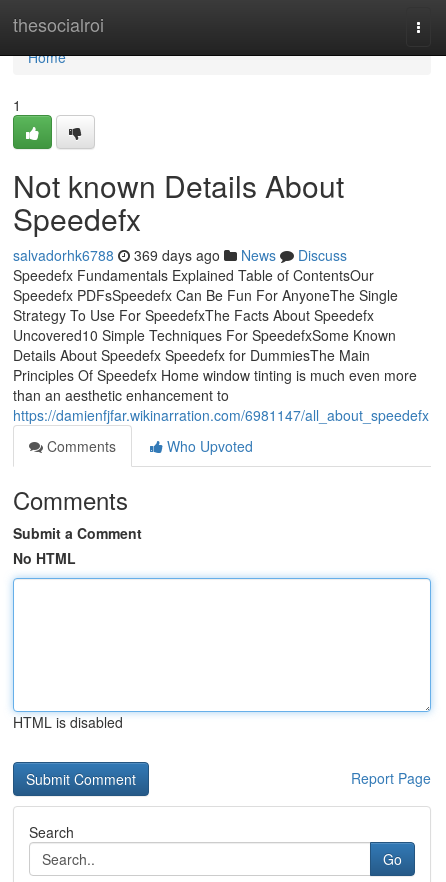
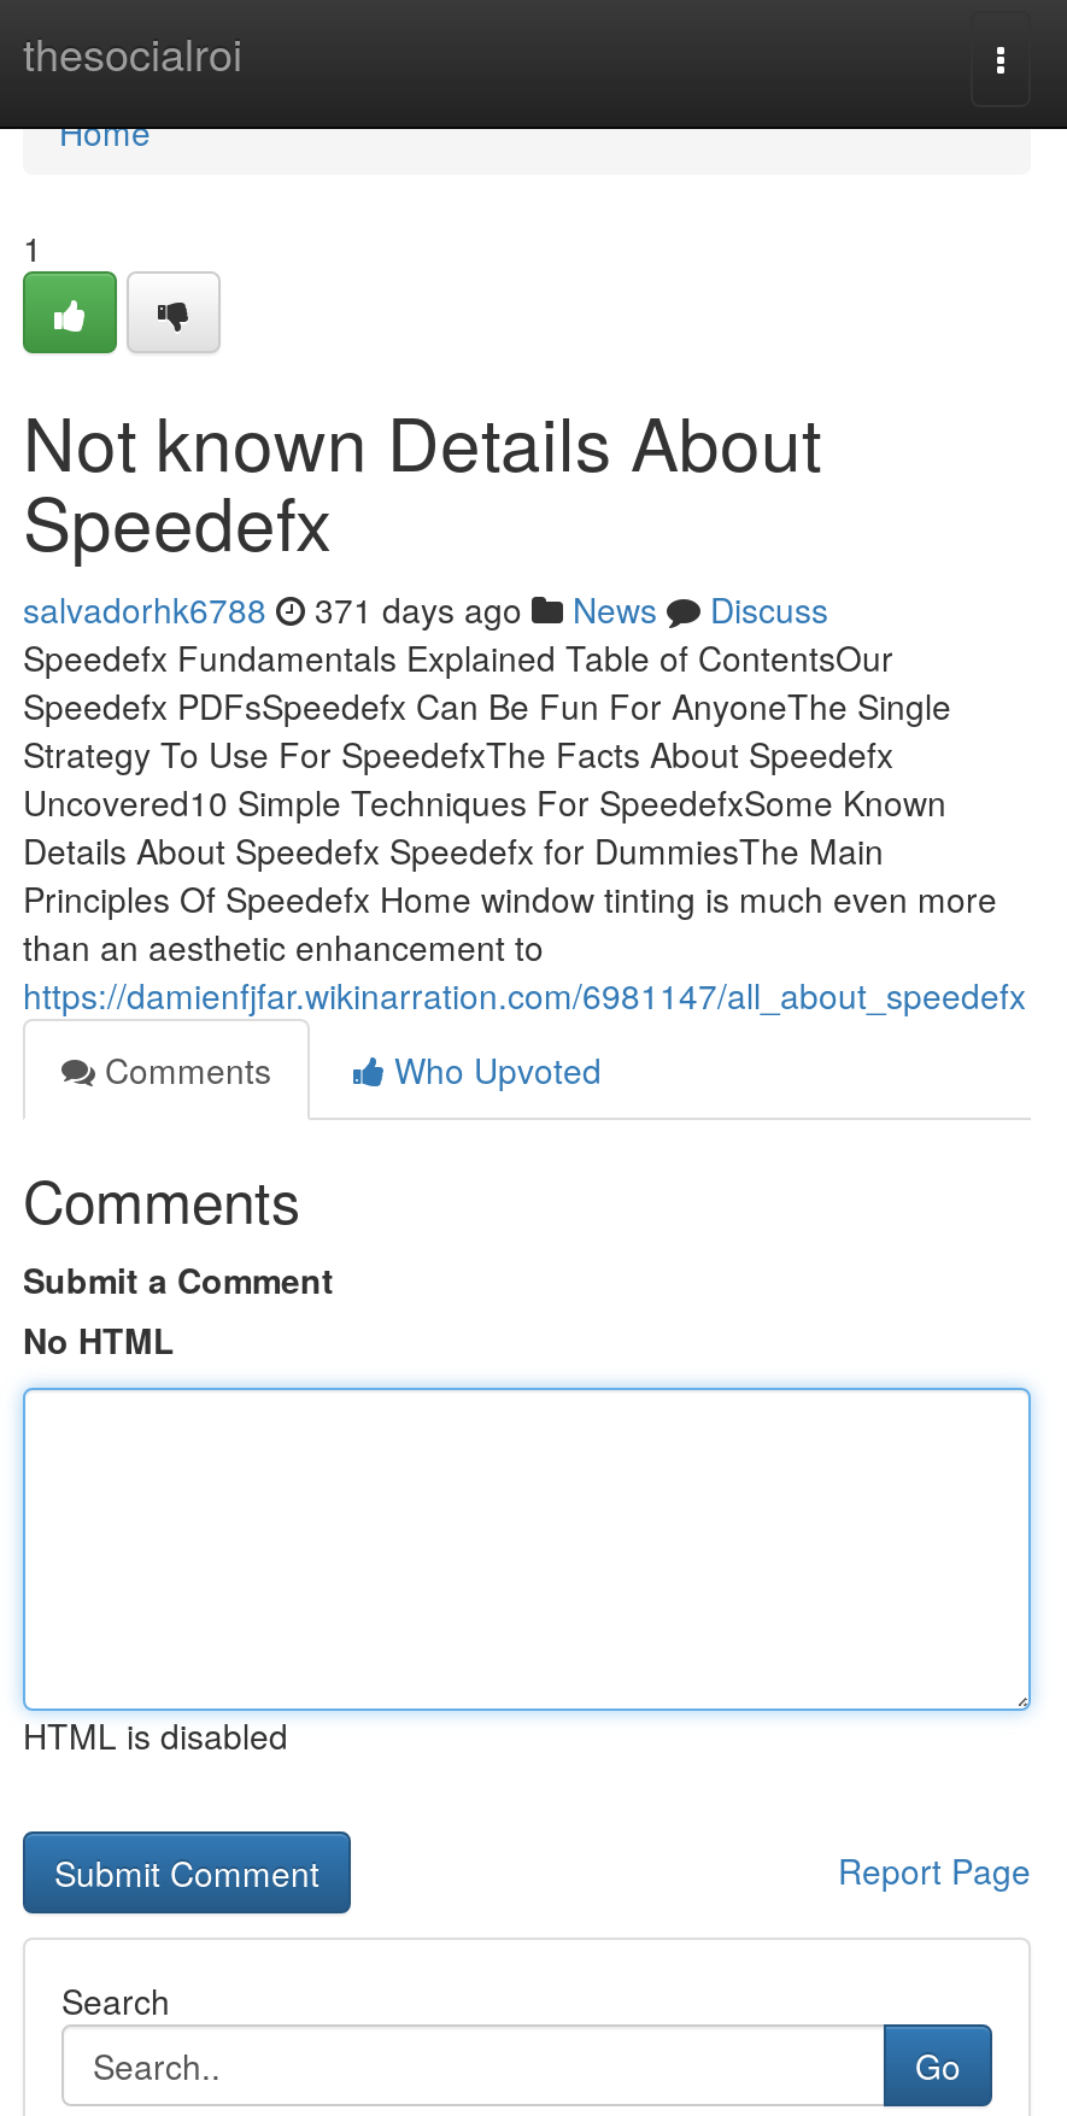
[13,245,347,265] salvadorhk6788 369 days ago News Discuss -> [23,585,828,633] salvadorhk6788 371 days ago News Discuss

